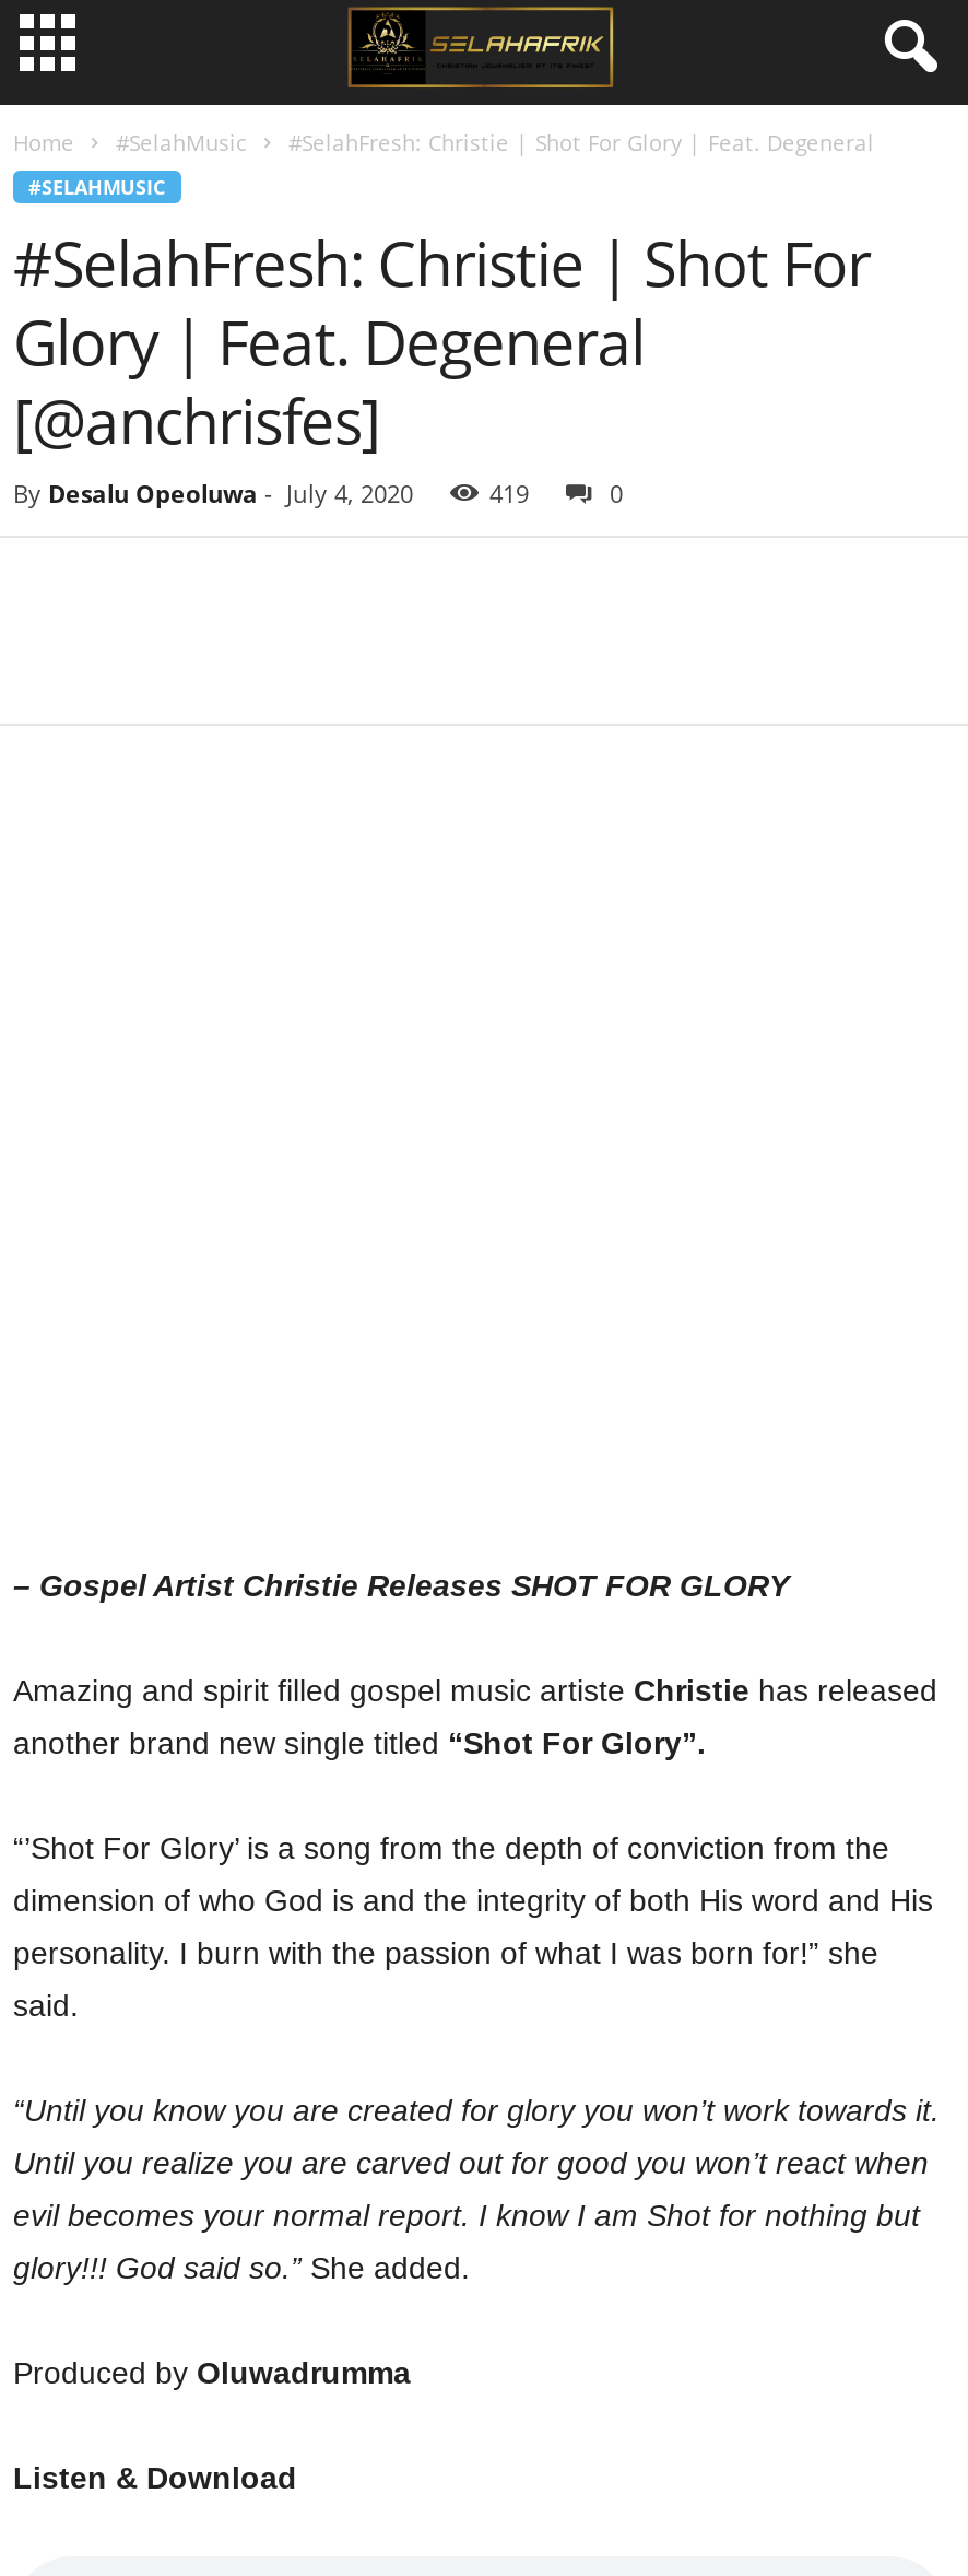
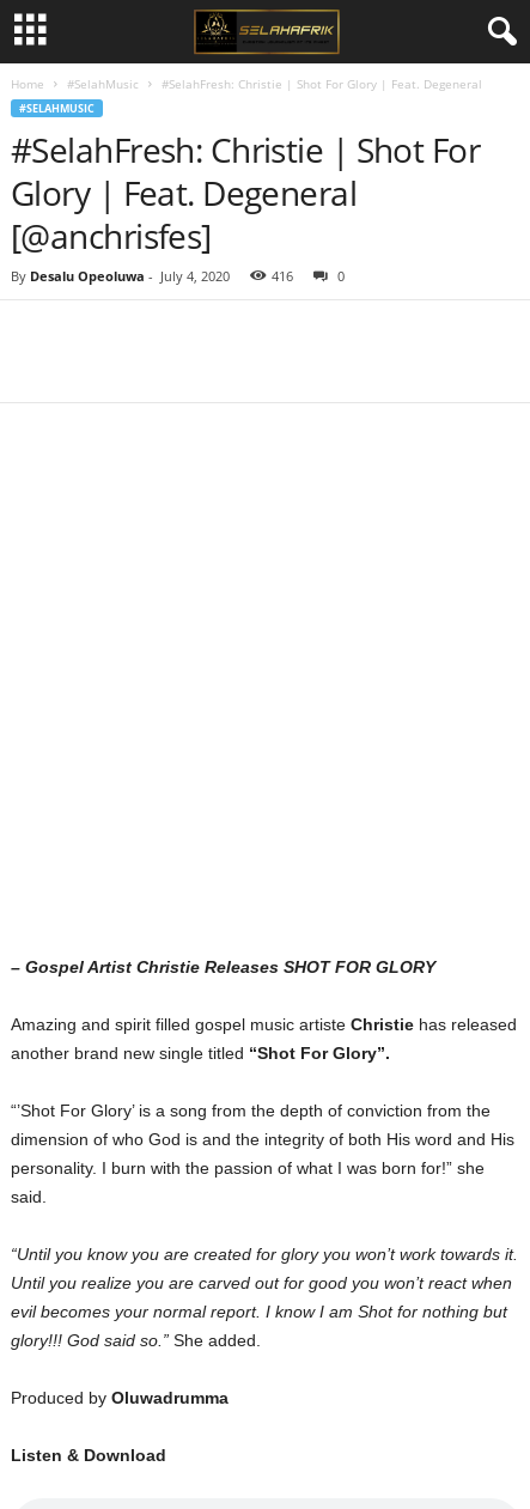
[489,477,529,510] 419 -> [272,267,293,285] 416

